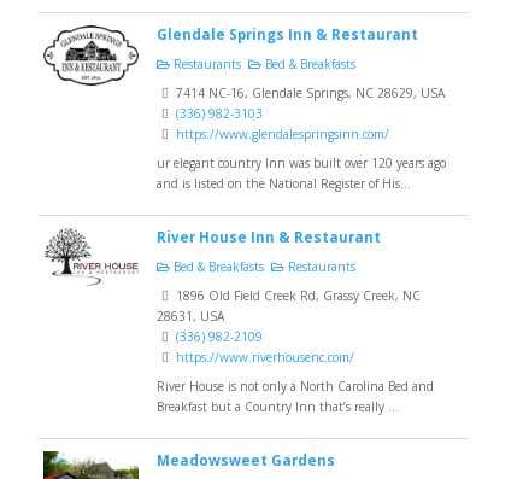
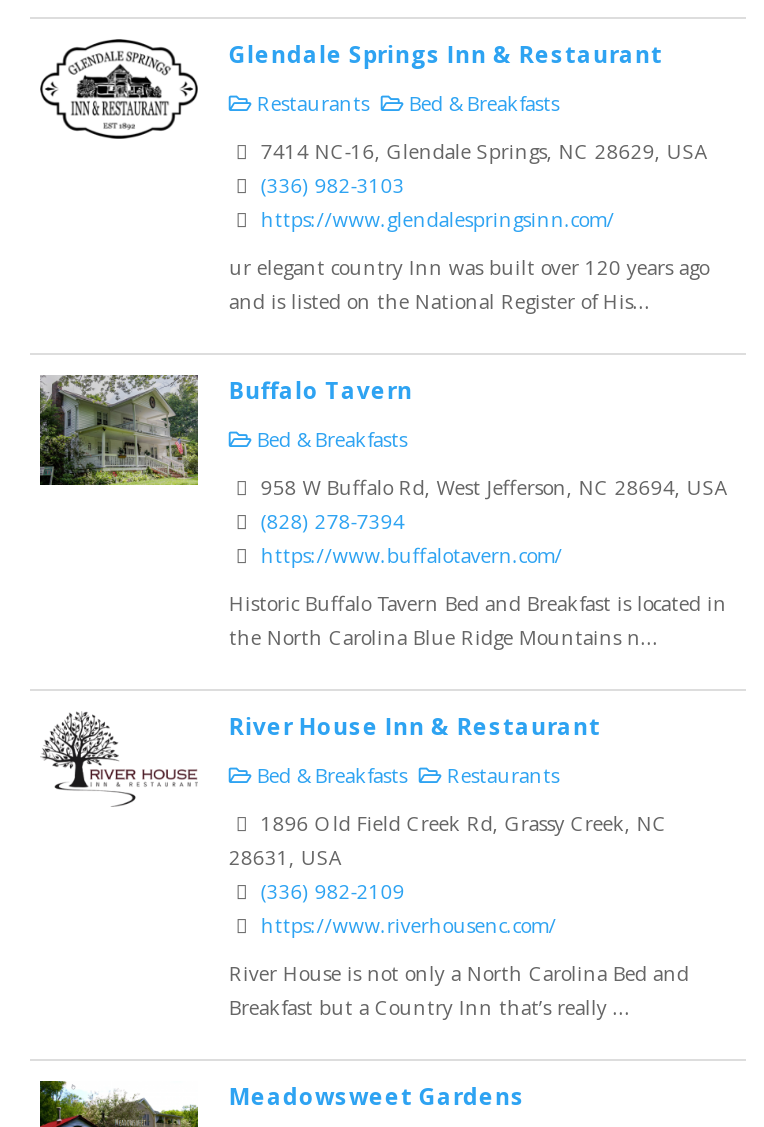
none -> [38,373,727,651] [image] | Buffalo Tavern | Bed & Breakfasts | 958 W Buffalo Rd, West Jefferson, NC 28694, USA | (828) 278-7394 | https://www.buffalotavern.com/ | Historic Buffalo Tavern Bed and Breakfast is located in | the North Carolina Blue Ridge Mountains n...

